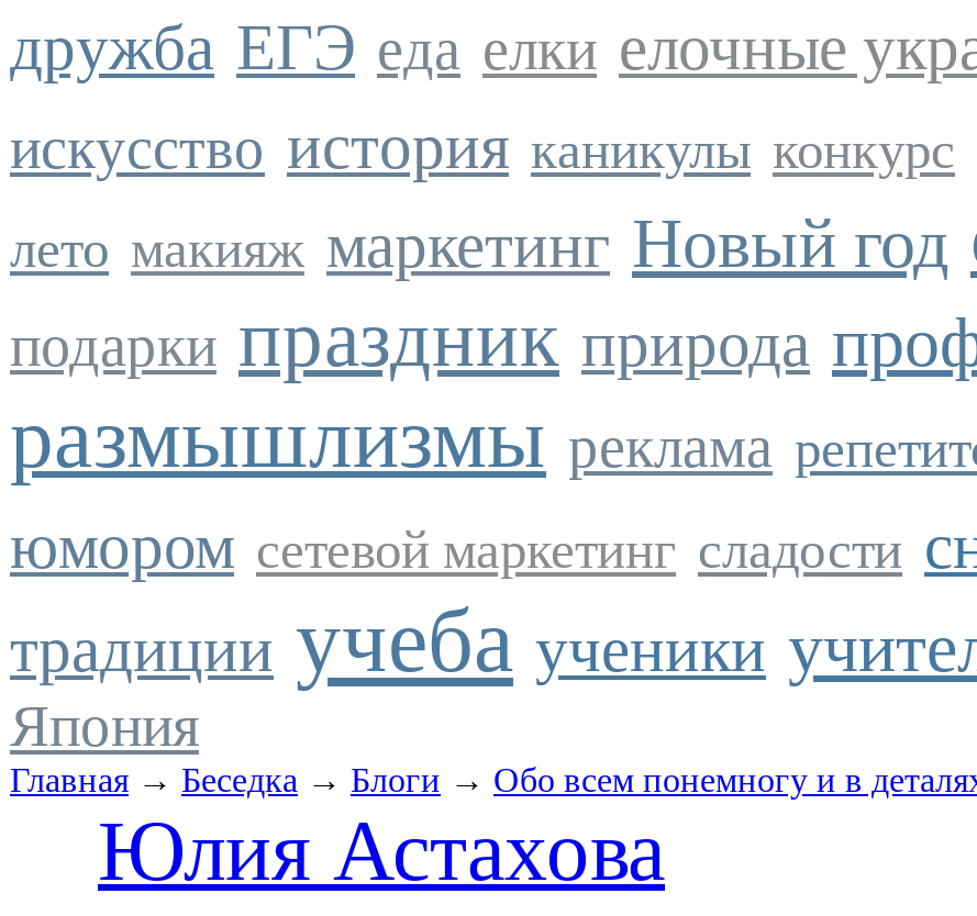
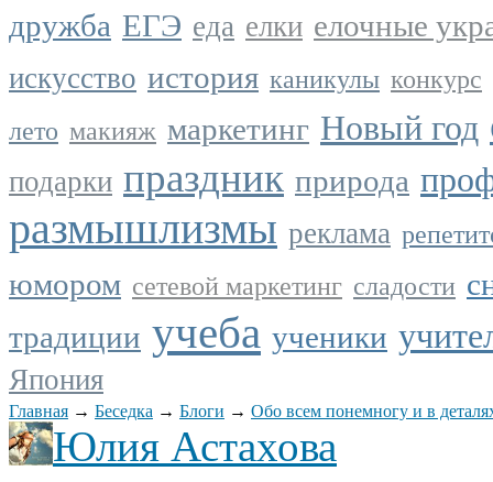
none -> [8,424,50,467] [image]

